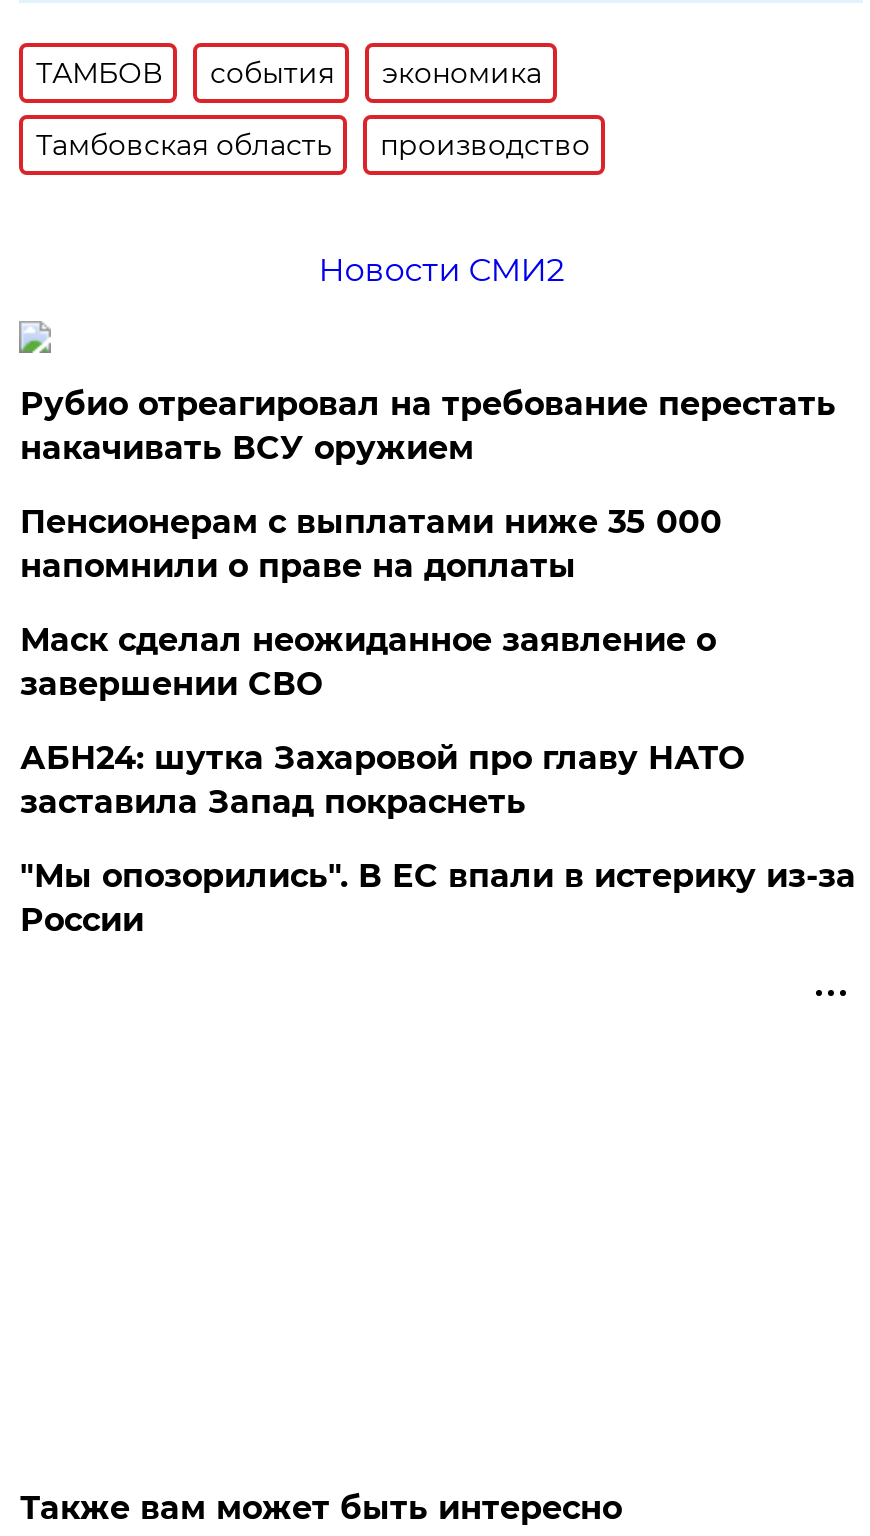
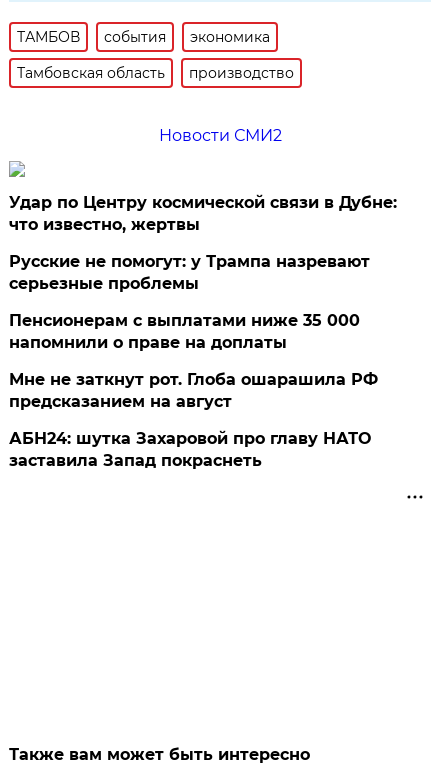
[20,385,836,467] Рубио отреагировал на требование перестать | накачивать ВСУ оружием -> [9,193,397,293] Удар по Центру космической связи в Дубне: | что известно, жертвы | Русские не помогут: у Трампа назревают | серьезные проблемы
moved [20,503,722,585] -> [9,311,360,352]: Пенсионерам с выплатами ниже 35 000 | напомнили о праве на доплаты
[20,621,716,703] Маск сделал неожиданное заявление о | завершении СВО -> [9,370,378,411] Мне не заткнут рот. Глоба ошарашила РФ | предсказанием на август
moved [20,739,744,821] -> [9,429,371,470]: АБН24: шутка Захаровой про главу НАТО | заставила Запад покраснеть
[20,857,856,939] "Мы опозорились". В ЕС впали в истерику из-за | России -> none

